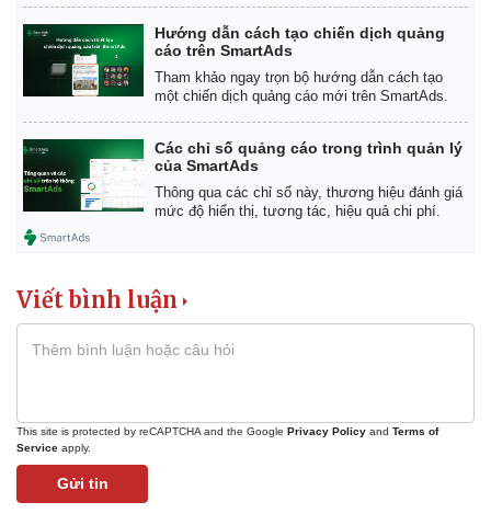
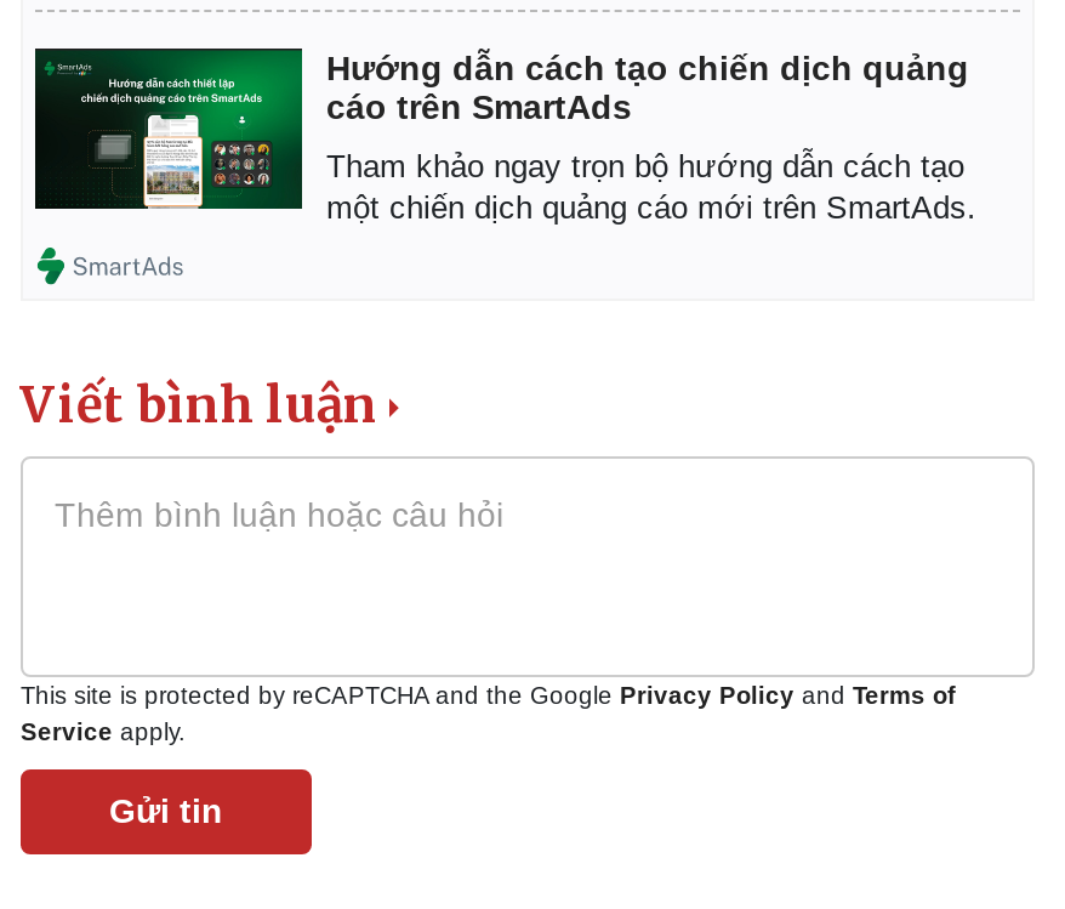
[23,140,463,220] [image] | Các chỉ số quảng cáo trong trình quản lý | của SmartAds | Thông qua các chỉ số này, thương hiệu đánh giá | mức độ hiển thị, tương tác, hiệu quả chi phí. -> none

